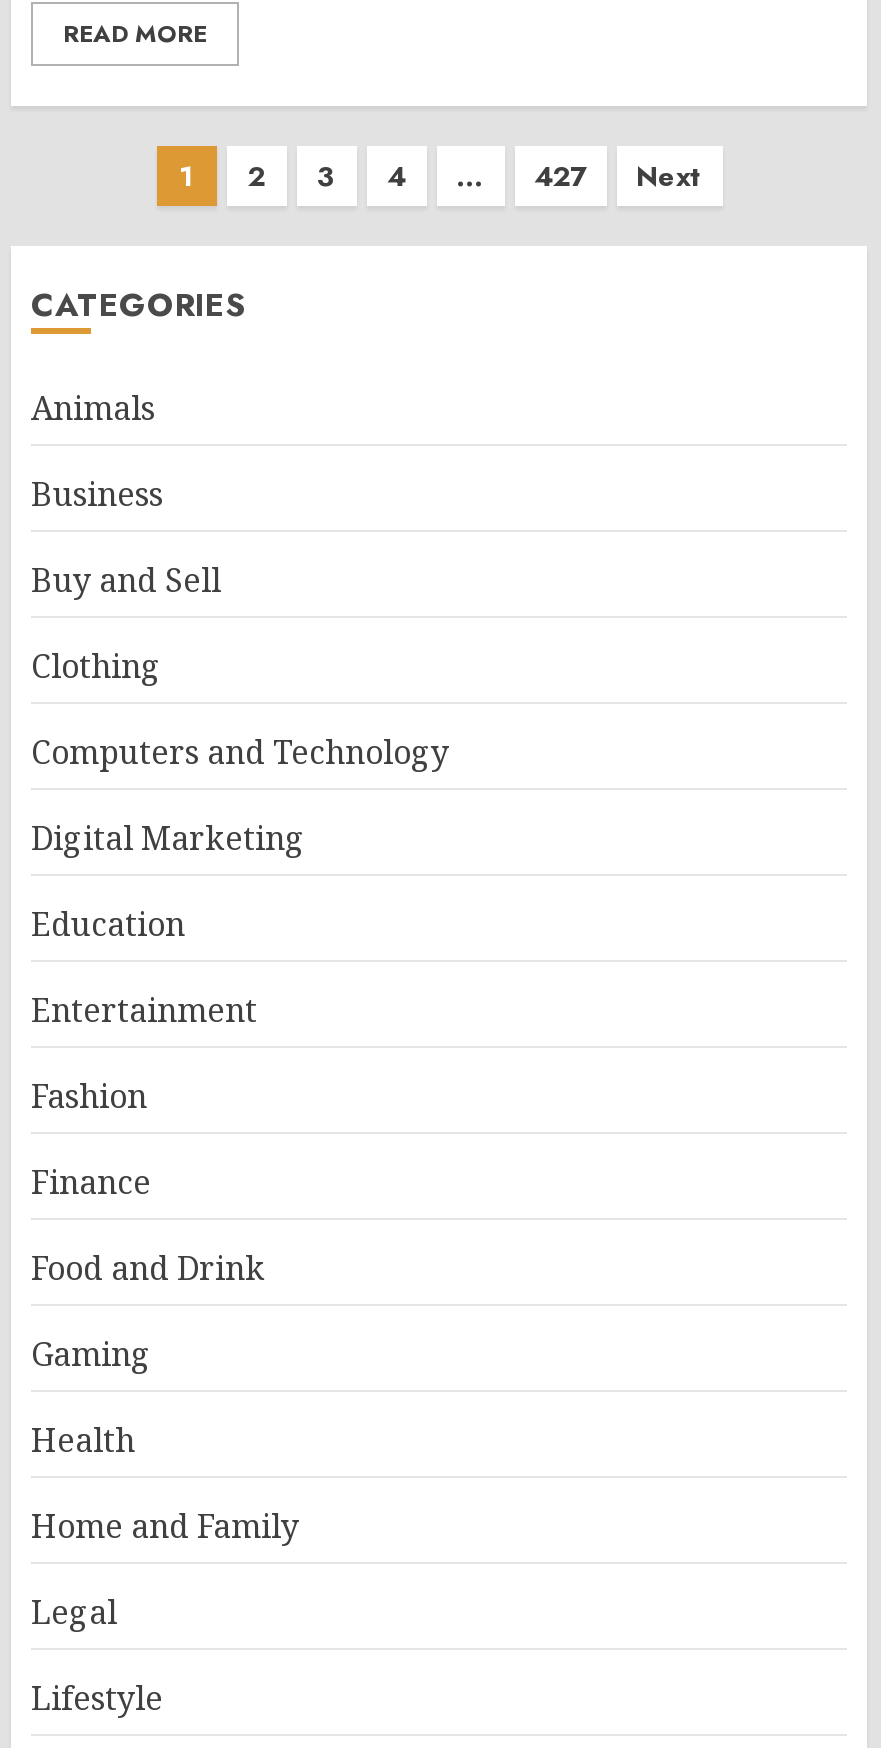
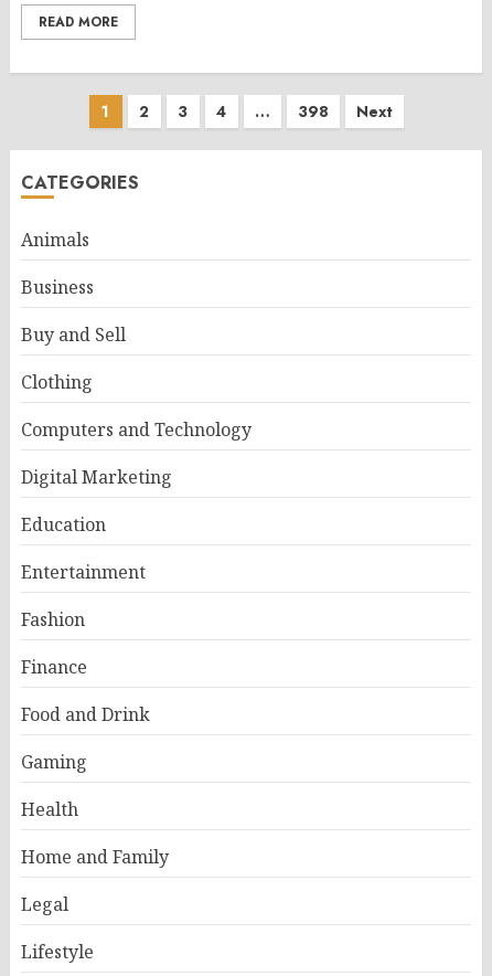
[534,156,586,196] 427 -> [297,100,328,123] 398

